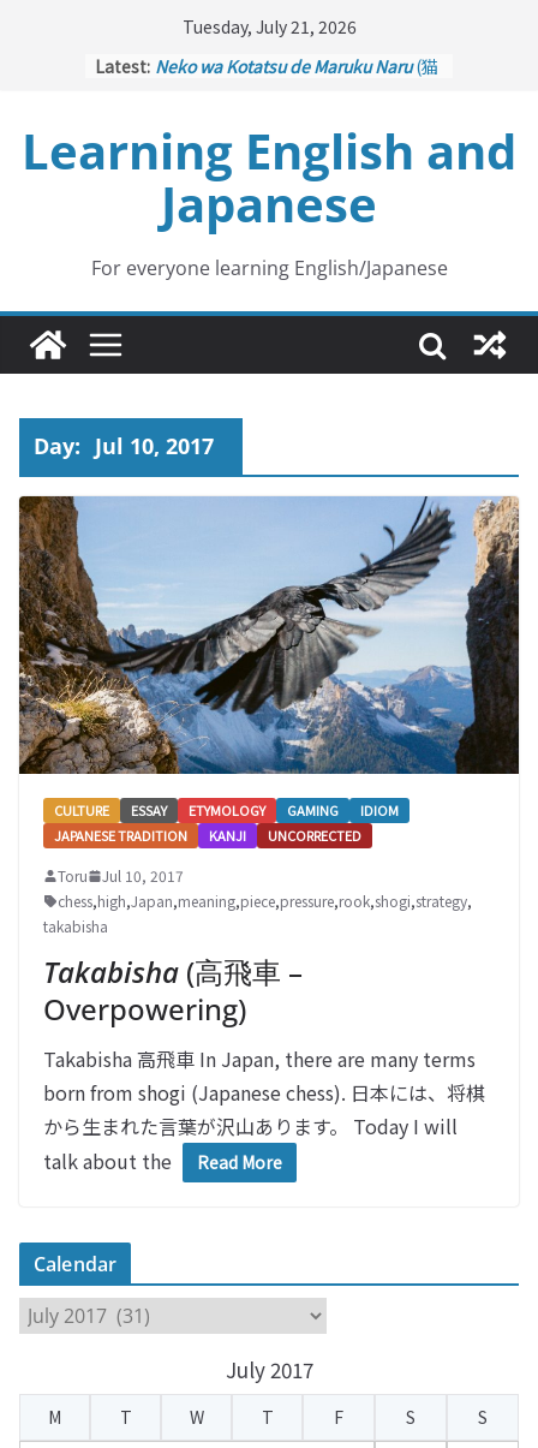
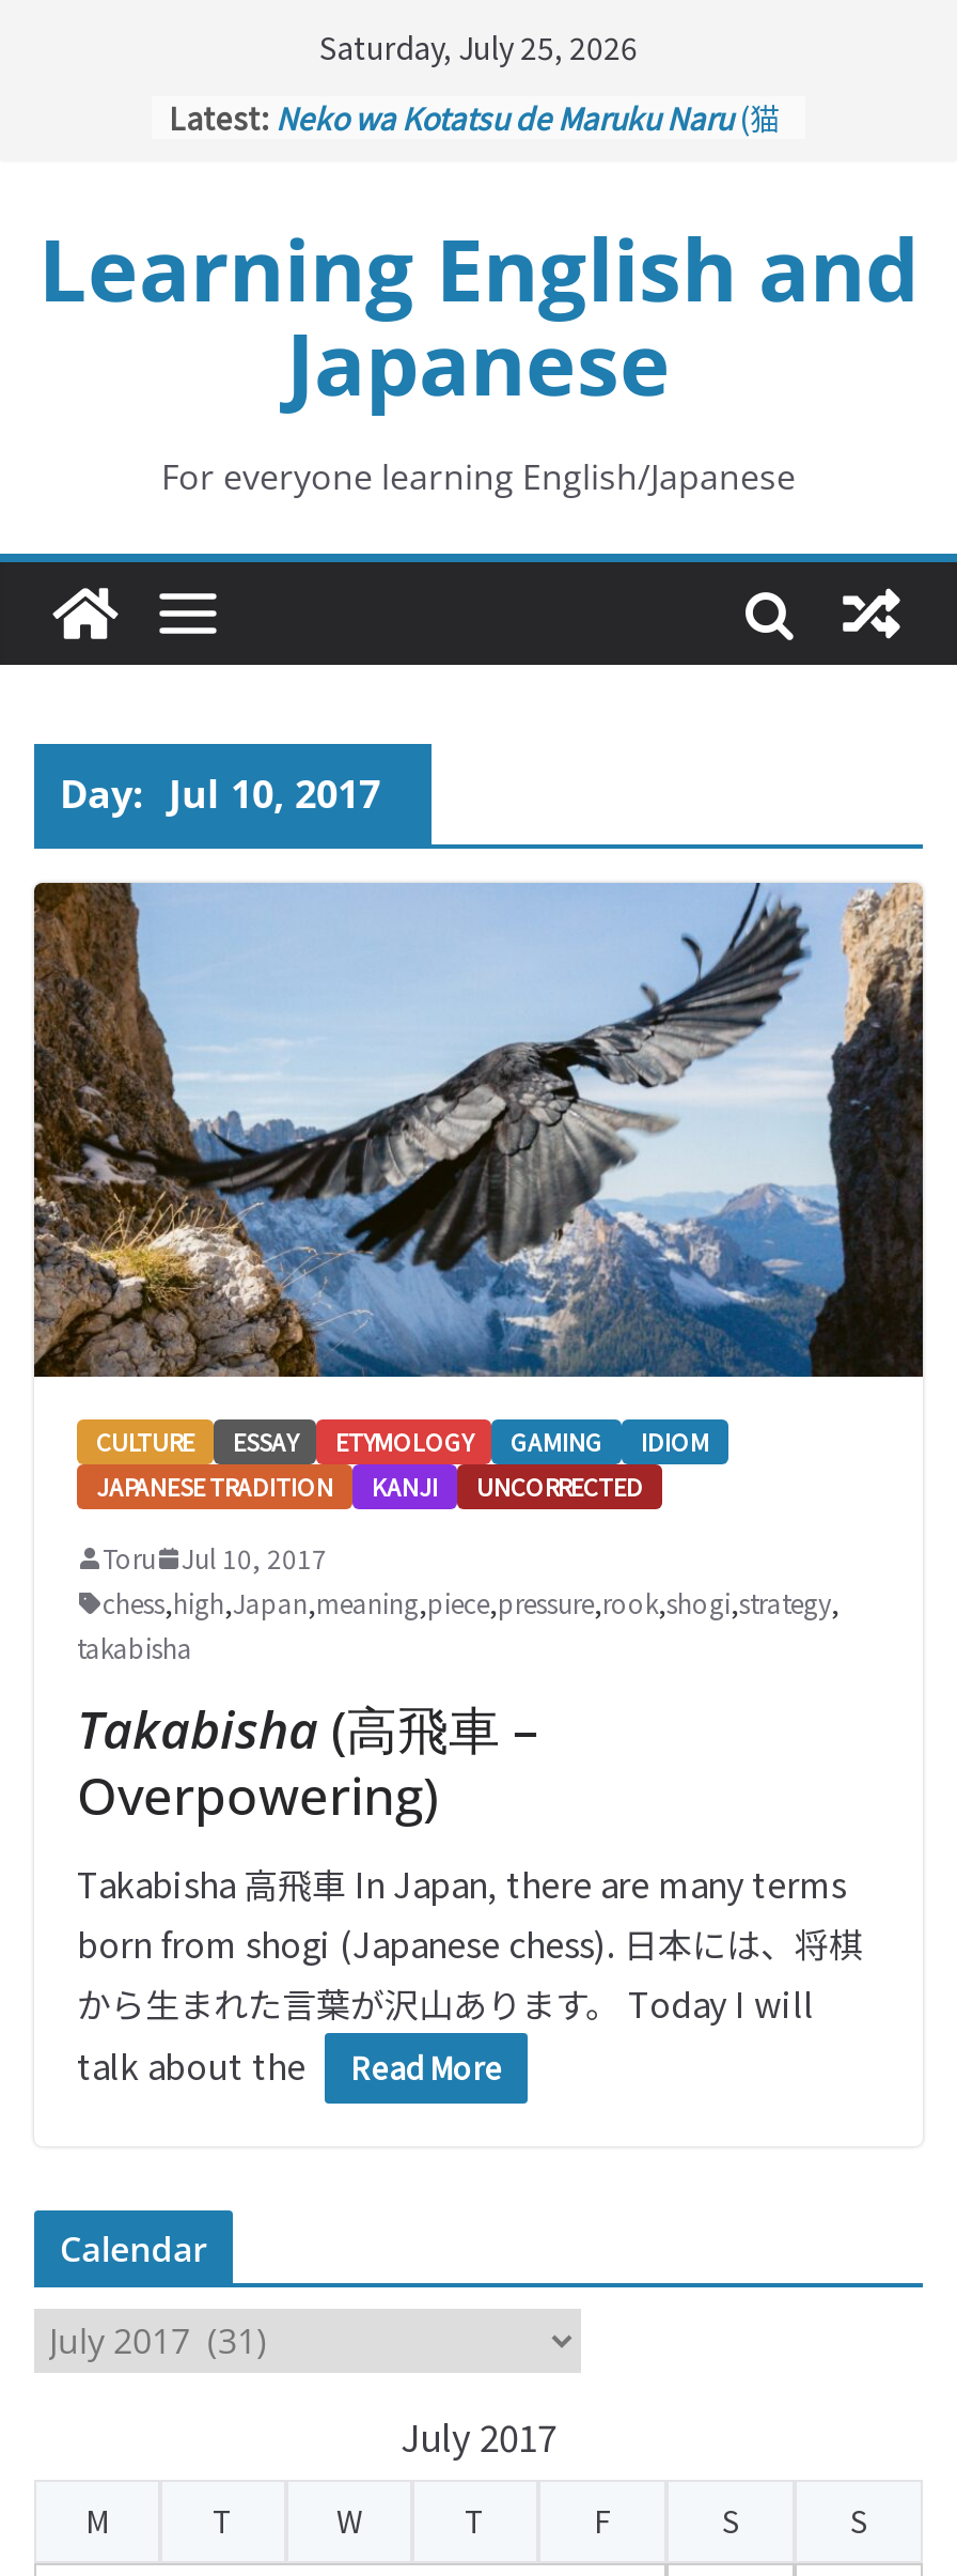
[182,14,356,38] Tuesday, July 21, 2026 -> [319,26,638,68] Saturday, July 25, 2026

